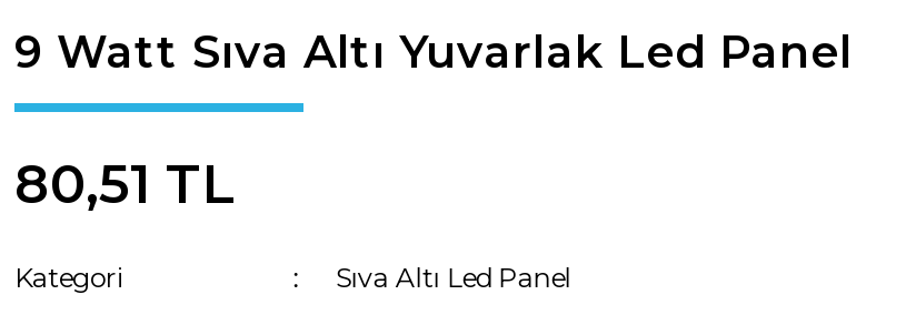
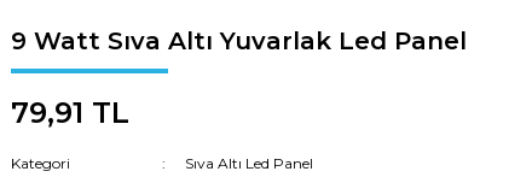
[14,152,235,216] 80,51 TL -> [11,95,129,130] 79,91 TL

